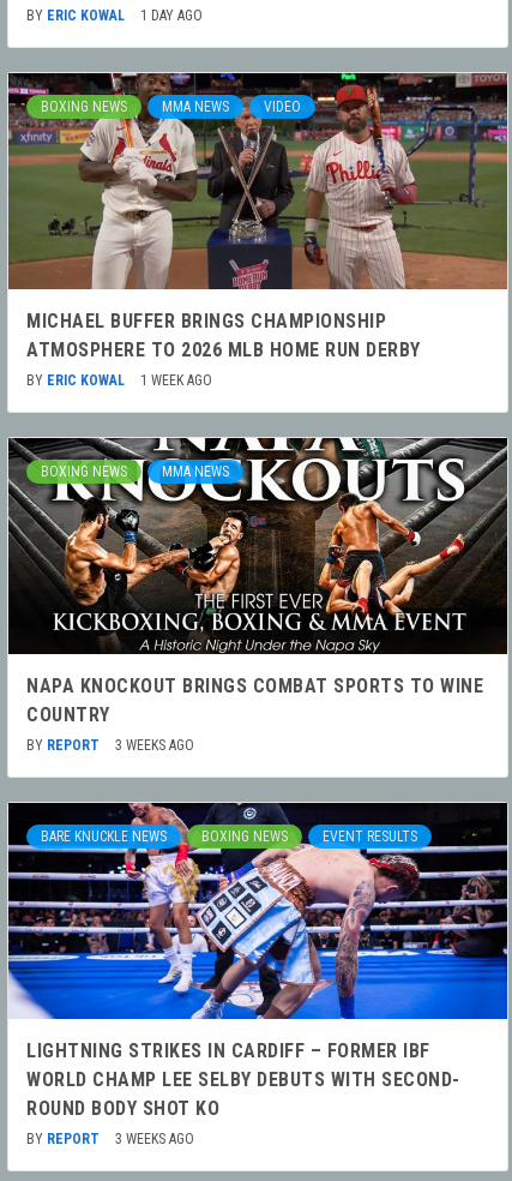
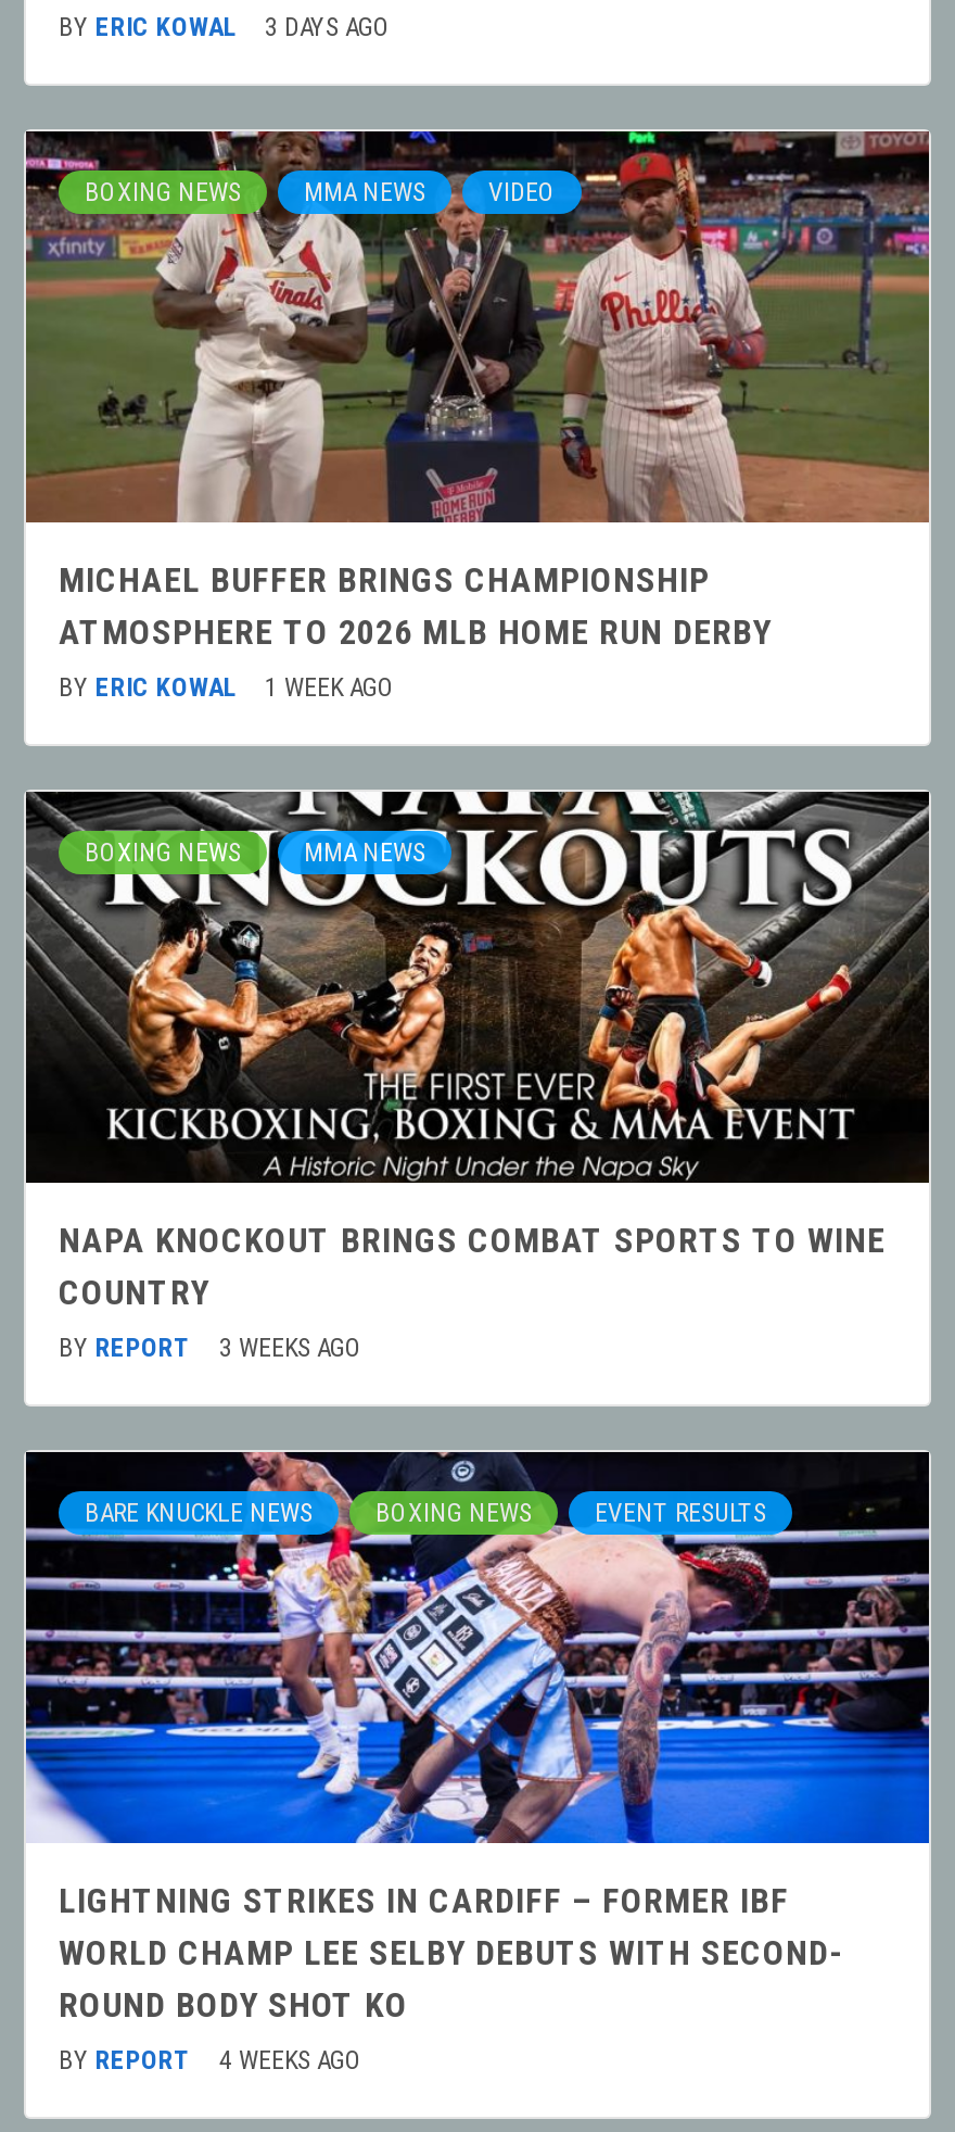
[26,8,203,24] BY ERIC KOWAL 1 DAY AGO -> [59,13,391,43] BY ERIC KOWAL 3 DAYS AGO
[26,1131,194,1148] BY REPORT 3 WEEKS AGO -> [59,2046,362,2076] BY REPORT 4 WEEKS AGO

